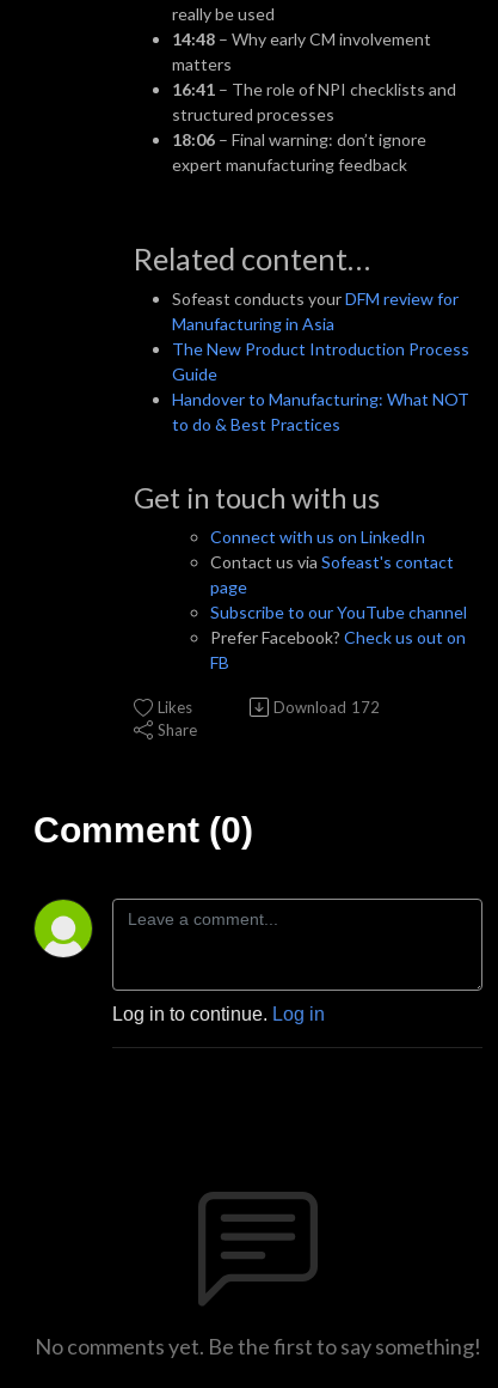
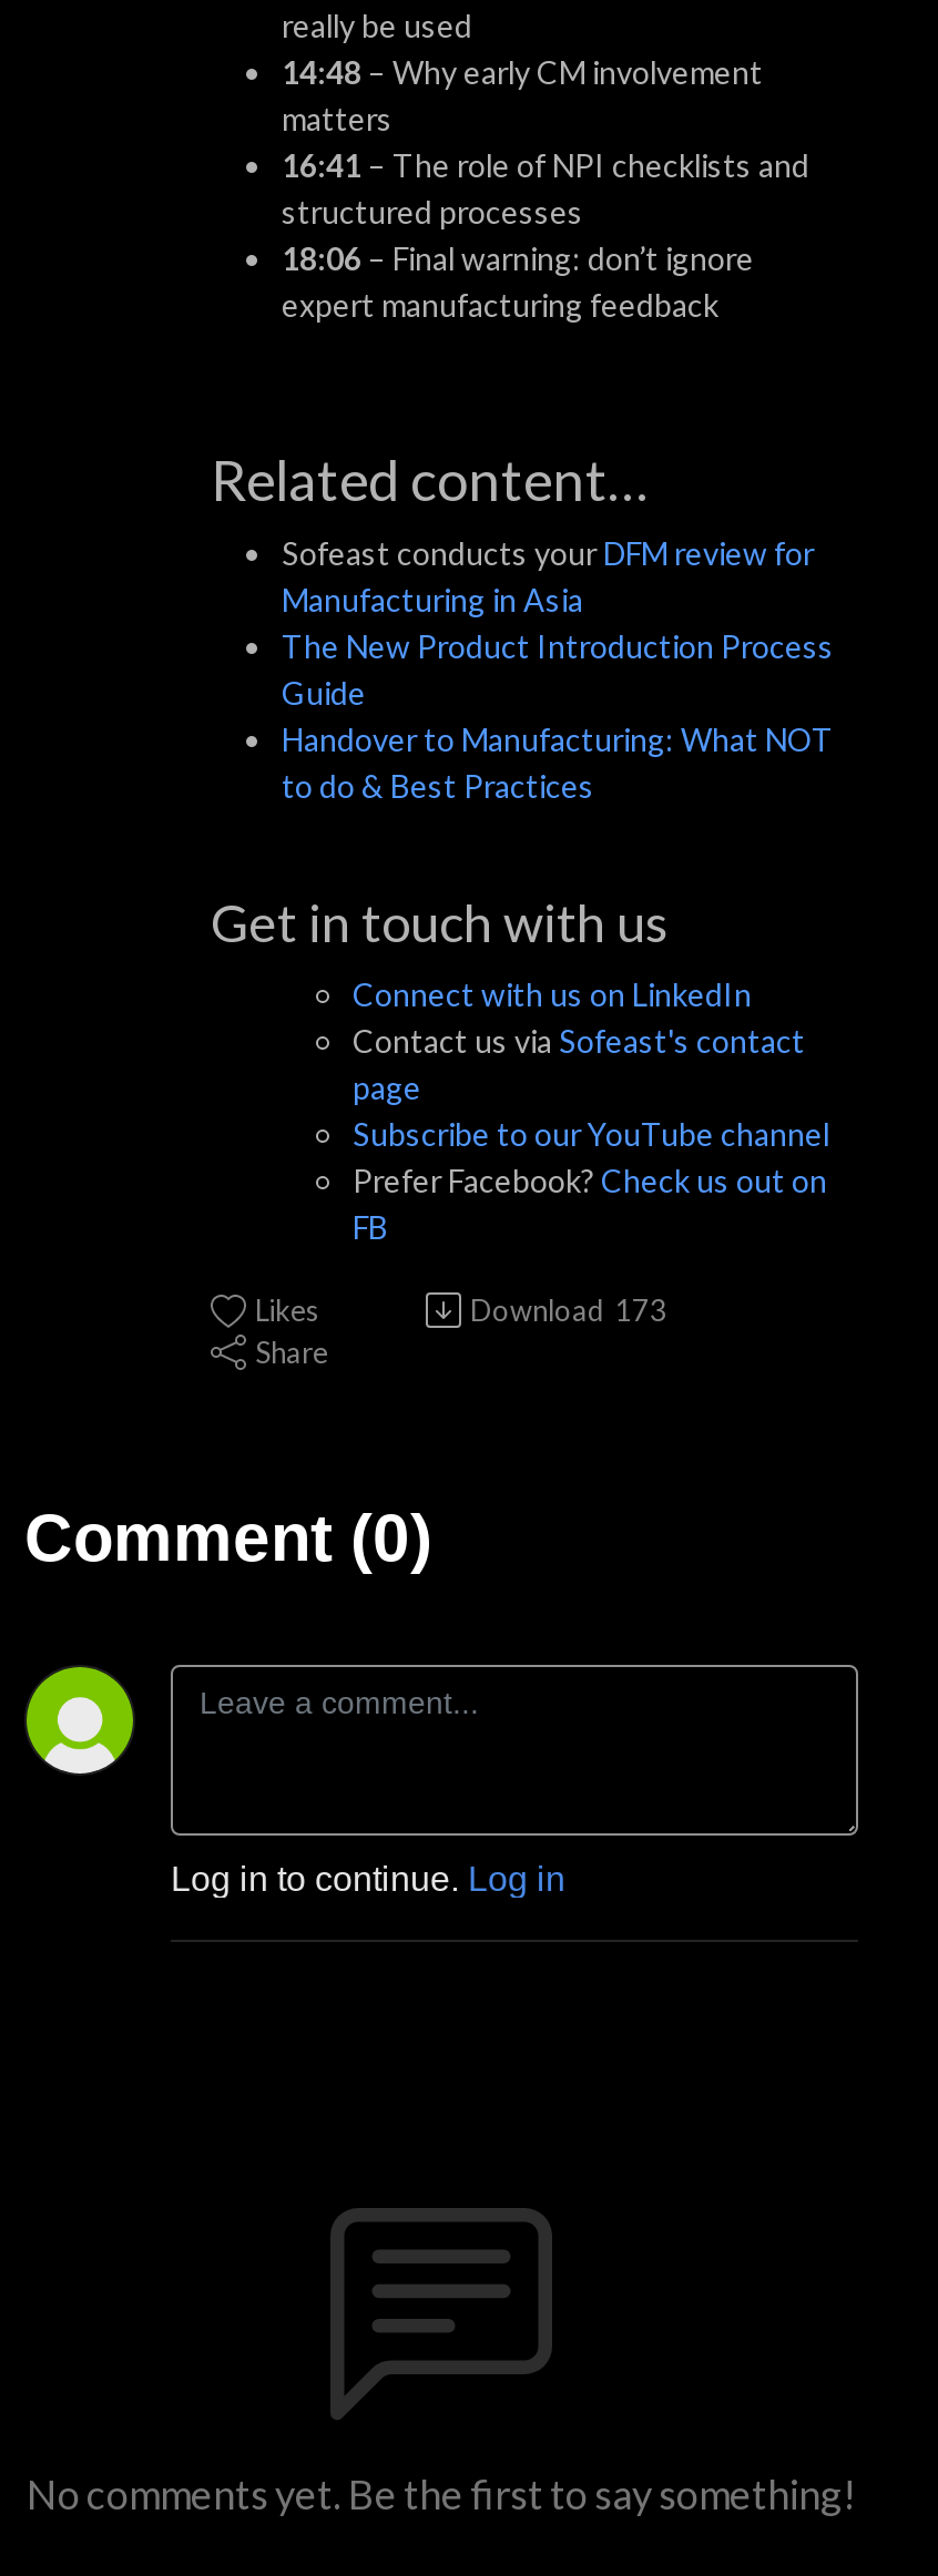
[273,698,380,717] Download 172 -> [470,1292,667,1328] Download 173

